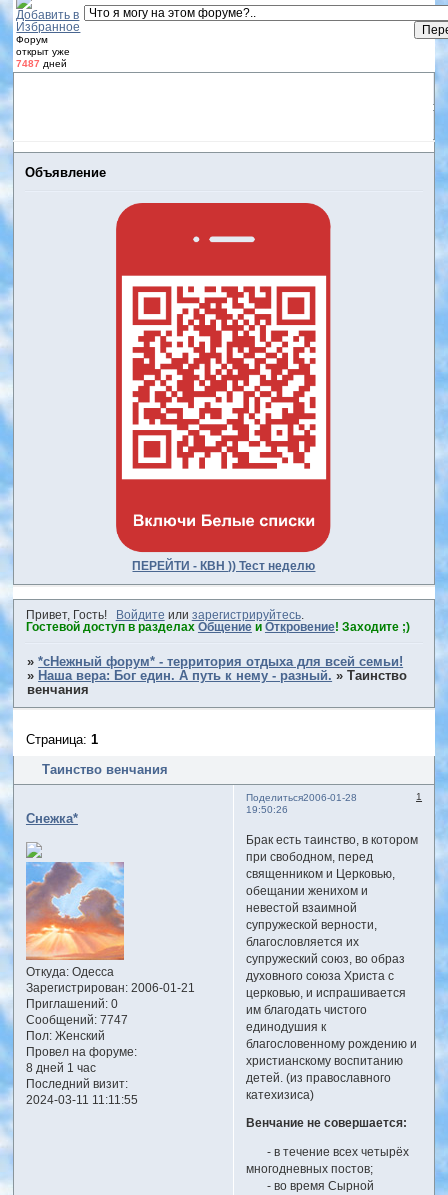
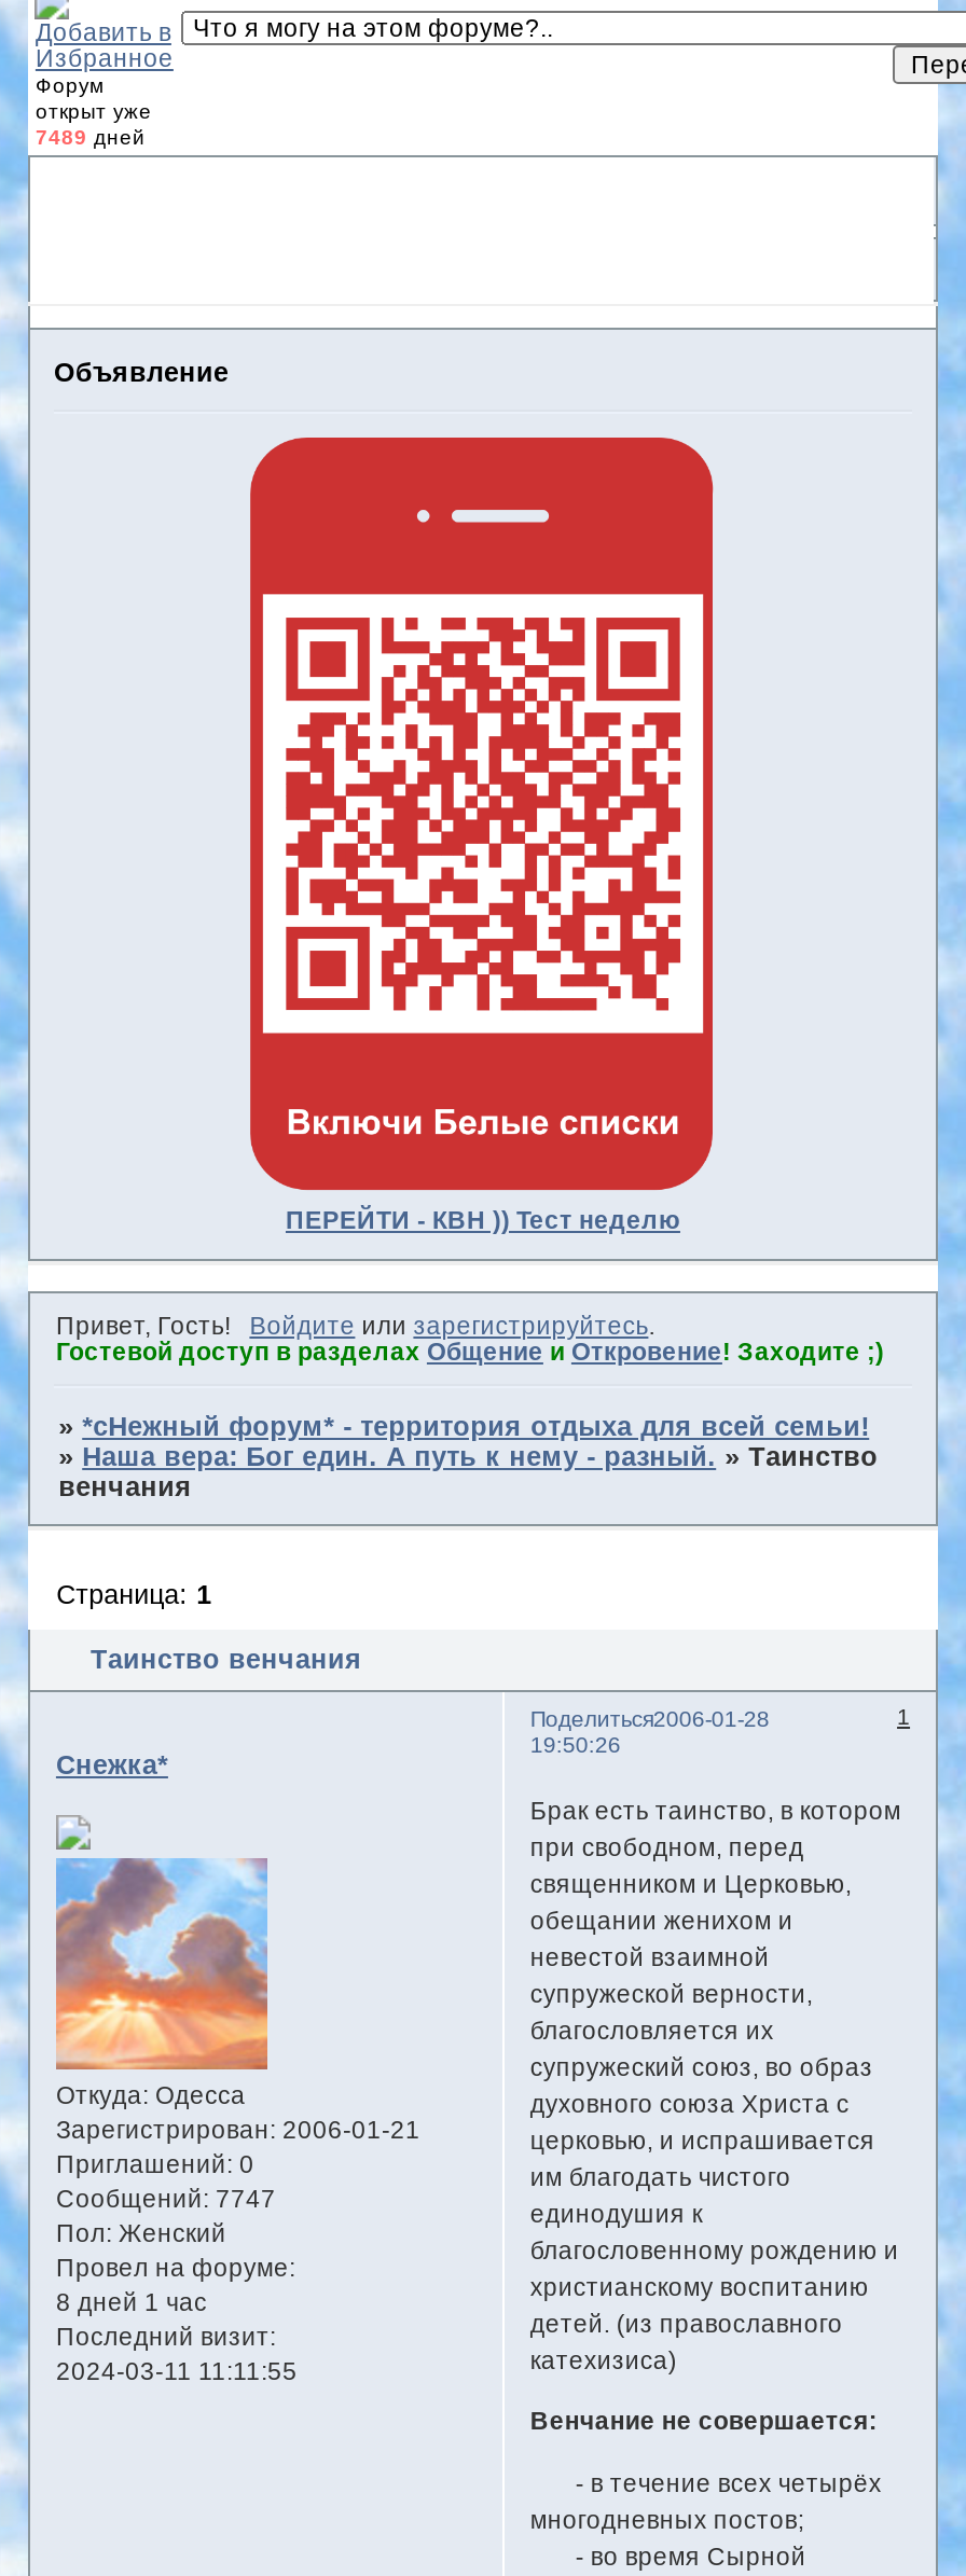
[16,58,67,69] 7487 дней -> [35,125,145,149] 7489 дней

